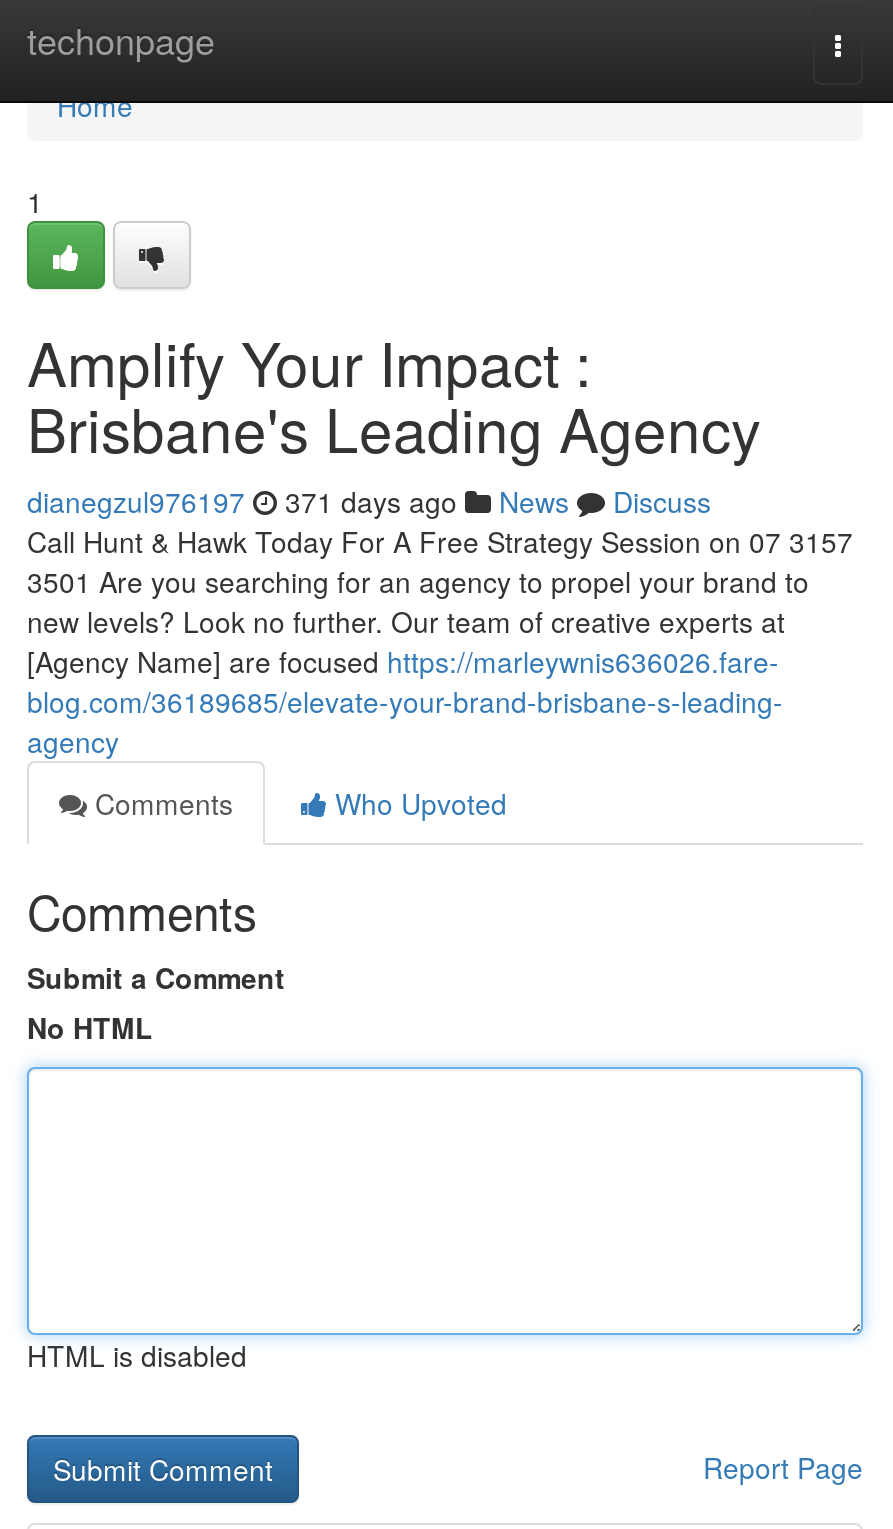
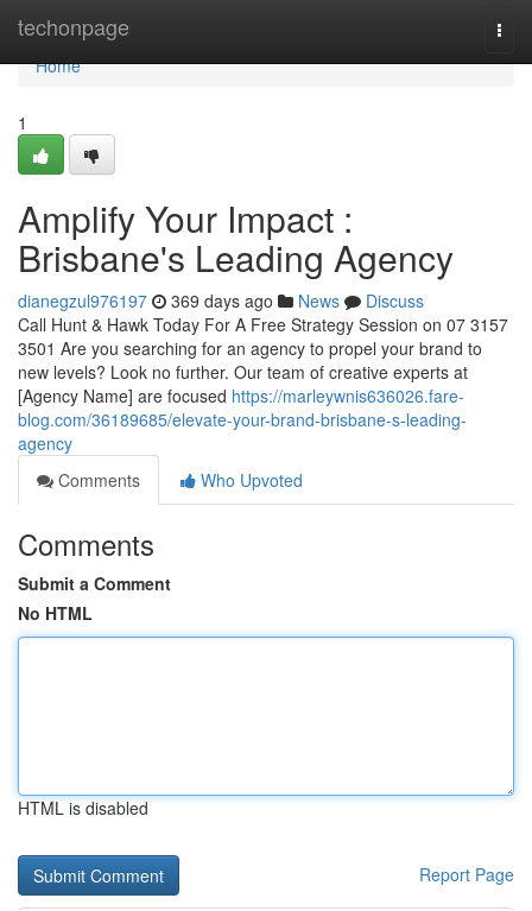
[27,481,711,521] dianegzul976197 371 days ago News Discuss -> [18,289,424,312] dianegzul976197 369 days ago News Discuss

